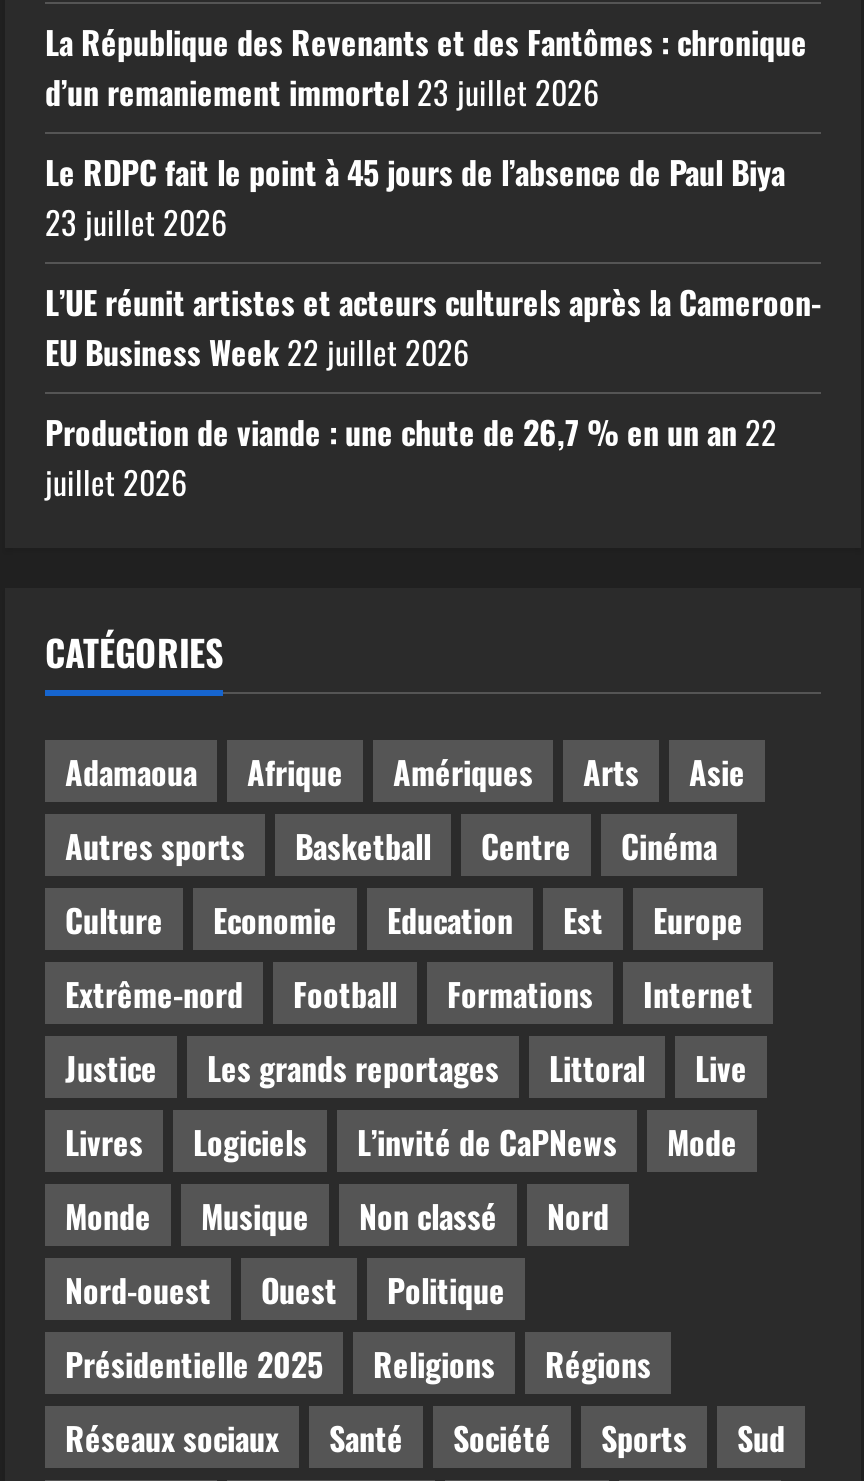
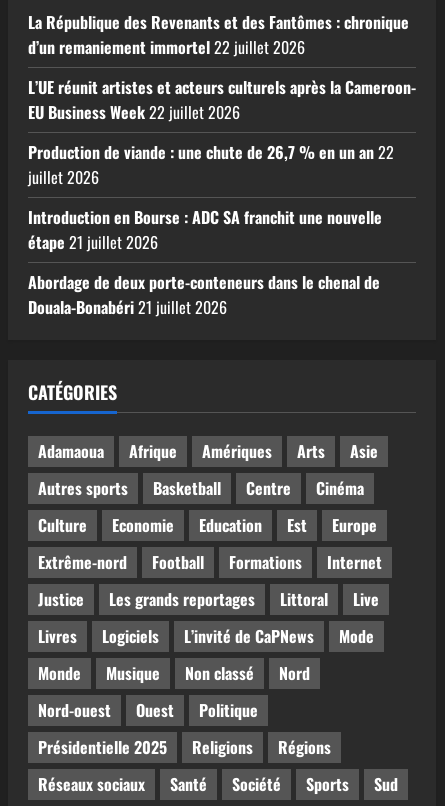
[45,68,785,246] d’un remaniement immortel 23 juillet 2026 | Le RDPC fait le point à 45 jours de l’absence de Paul Biya | 23 juillet 2026 -> [28,35,305,59] d’un remaniement immortel 22 juillet 2026
moved [45,278,821,506] -> [28,75,416,189]: L’UE réunit artistes et acteurs culturels après la Cameroon- | EU Business Week 22 juillet 2026 | Production de viande : une chute de 26,7 % en un an 22 | juillet 2026
none -> [28,205,382,319] Introduction en Bourse : ADC SA franchit une nouvelle | étape 21 juillet 2026 | Abordage de deux porte-conteneurs dans le chenal de | Douala-Bonabéri 21 juillet 2026

